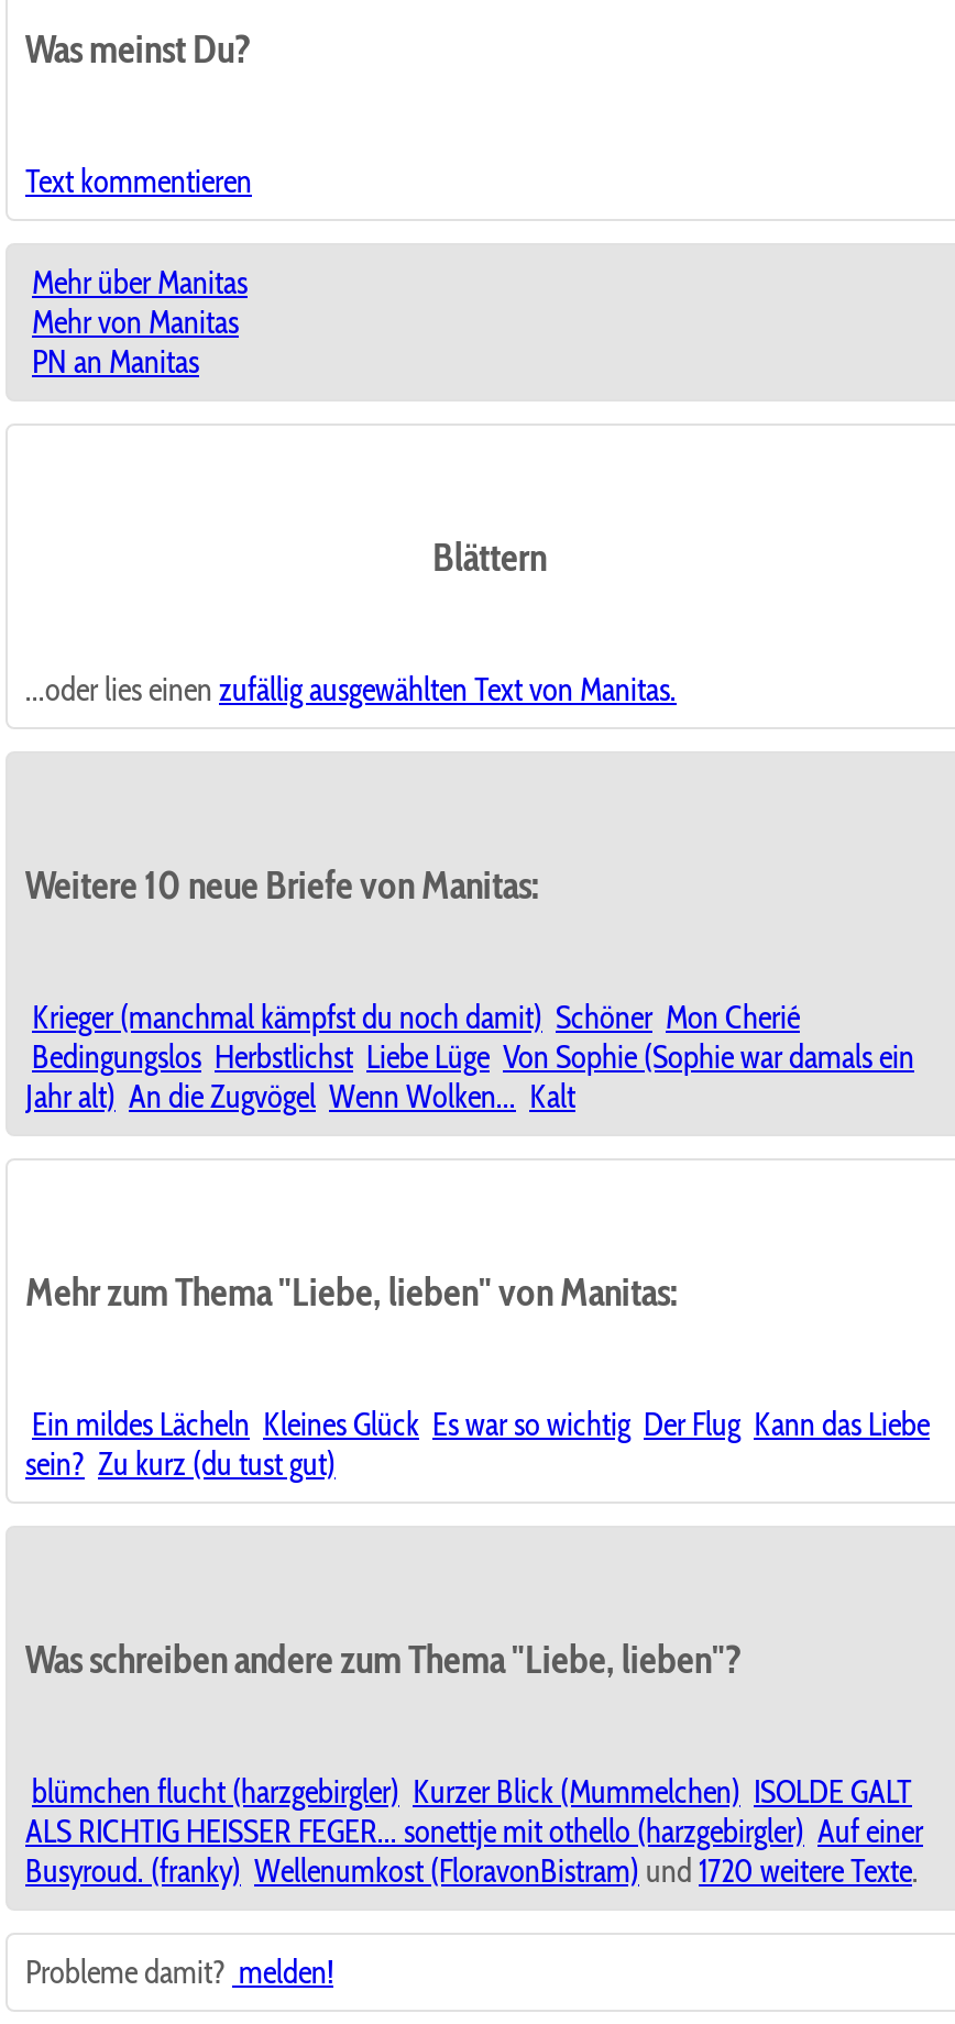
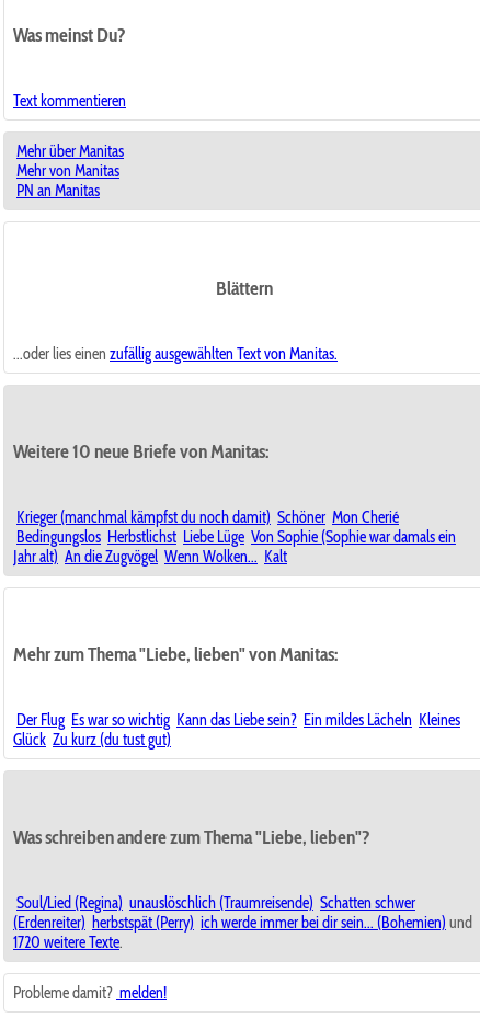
[25,1404,930,1483] Ein mildes Lächeln Kleines Glück Es war so wichtig Der Flug Kann das Liebe | sein? Zu kurz (du tust gut) -> [13,710,460,749] Der Flug Es war so wichtig Kann das Liebe sein? Ein mildes Lächeln Kleines | Glück Zu kurz (du tust gut)
[25,1772,923,1890] blümchen flucht (harzgebirgler) Kurzer Blick (Mummelchen) ISOLDE GALT | ALS RICHTIG HEISSER FEGER... sonettje mit othello (harzgebirgler) Auf einer | Busyroud. (franky) Wellenumkost (FloravonBistram) und1720 weitere Texte. -> [13,893,472,952] Soul/Lied (Regina) unauslöschlich (Traumreisende) Schatten schwer | (Erdenreiter) herbstspät (Perry) ich werde immer bei dir sein... (Bohemien) und | 1720 weitere Texte.

